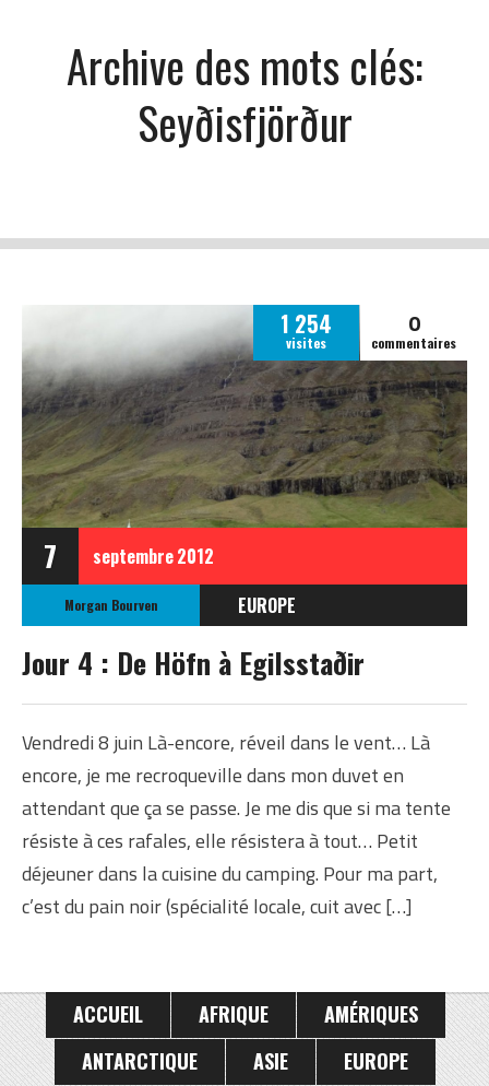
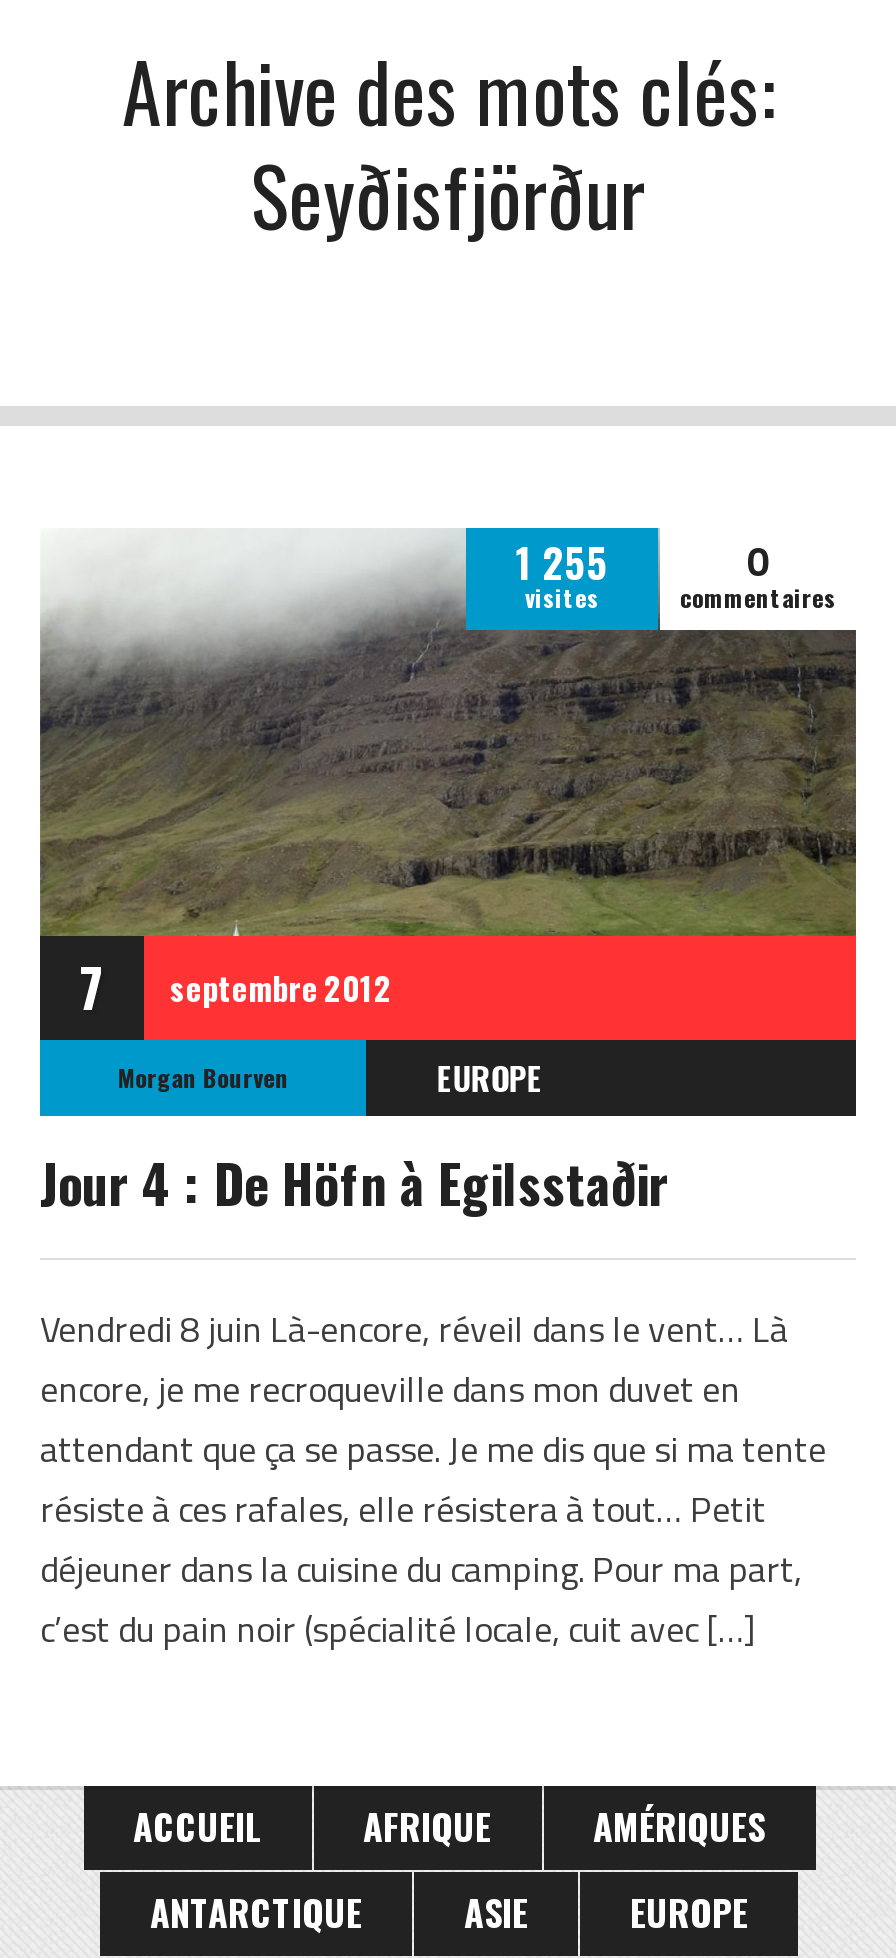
[281,307,332,340] 1 254 -> [516,532,608,592] 1 255

